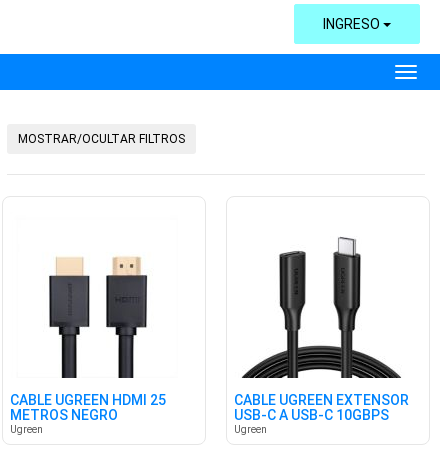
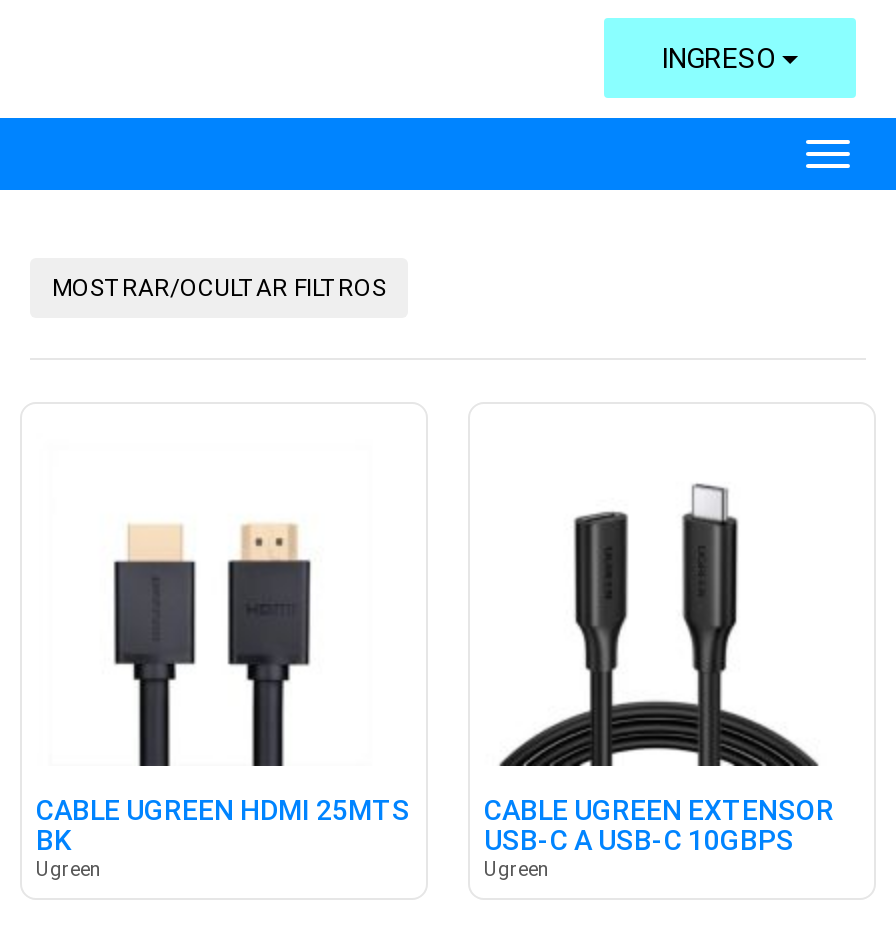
[10,392,166,423] CABLE UGREEN HDMI 25 | METROS NEGRO -> [36,794,410,856] CABLE UGREEN HDMI 25MTS | BK

